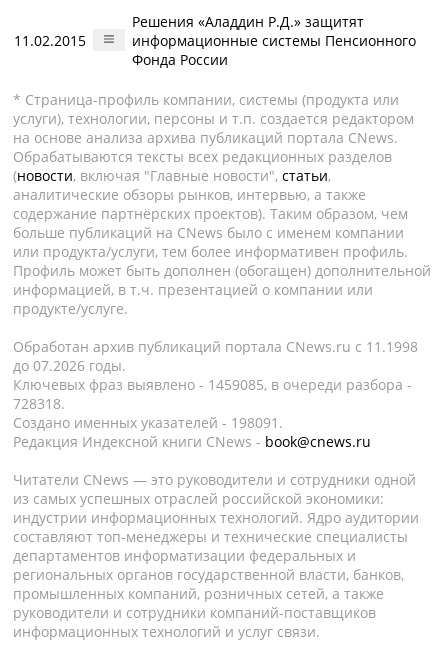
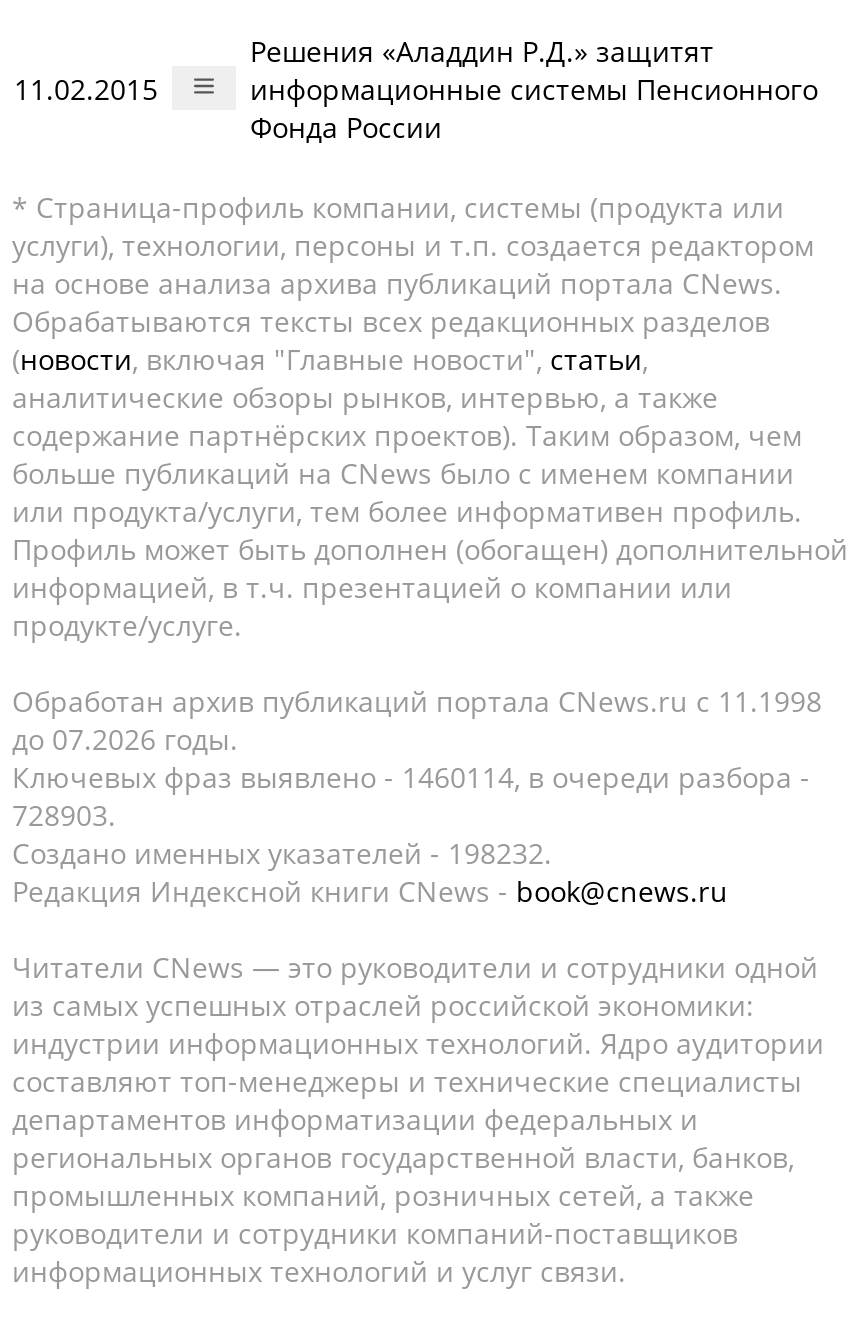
[13,375,412,394] Ключевых фраз выявлено - 1459085, в очереди разбора - -> [12,758,810,796] Ключевых фраз выявлено - 1460114, в очереди разбора -
[13,394,65,413] 728318. -> [12,796,116,834] 728903.
[13,413,283,432] Создано именных указателей - 198091. -> [12,834,552,872] Создано именных указателей - 198232.

